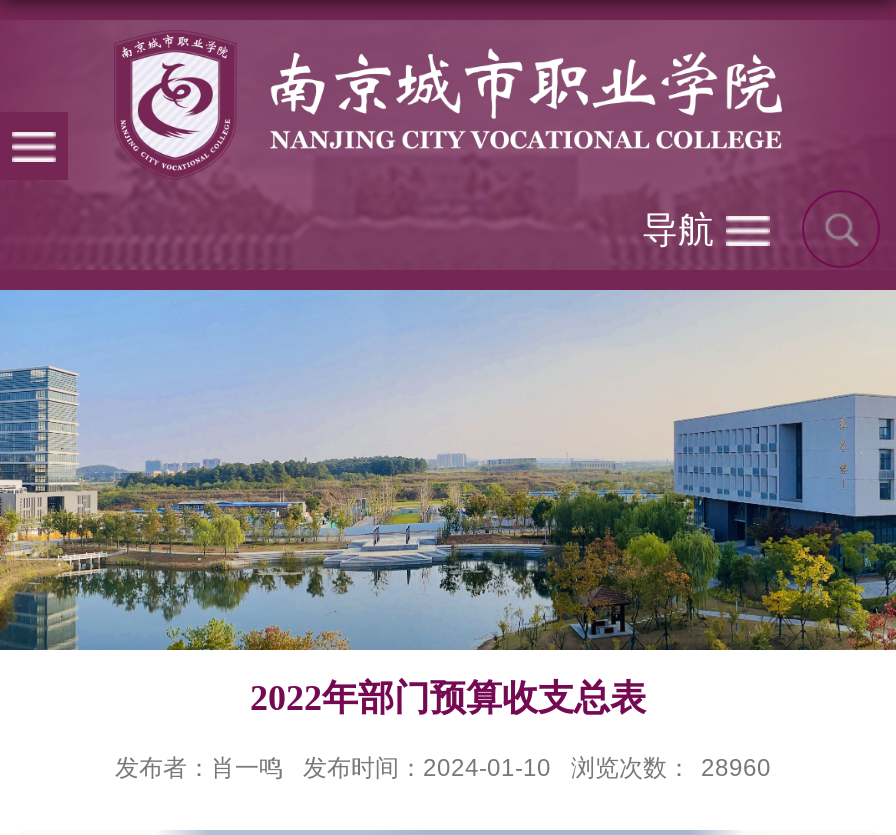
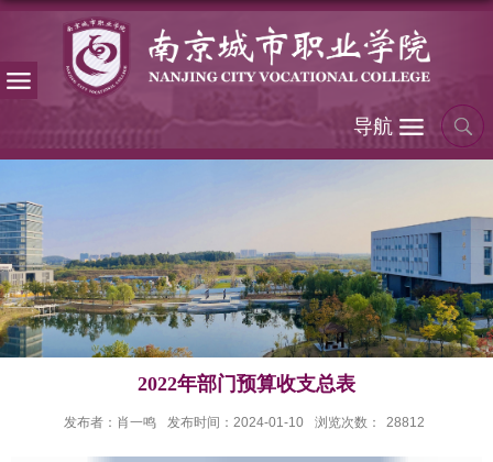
[115,754,771,782] 发布者：肖一鸣 发布时间：2024-01-10 浏览次数： 28960 -> [63,415,424,430] 发布者：肖一鸣 发布时间：2024-01-10 浏览次数： 28812

